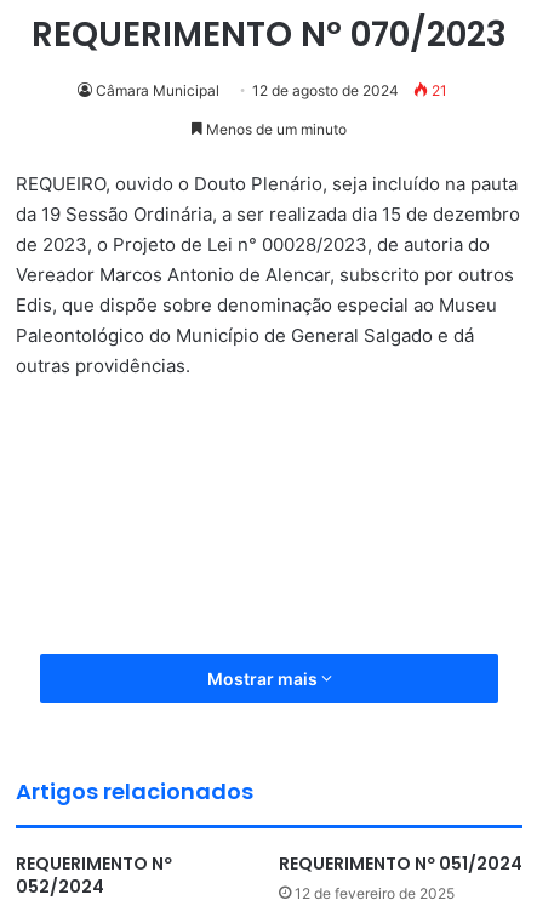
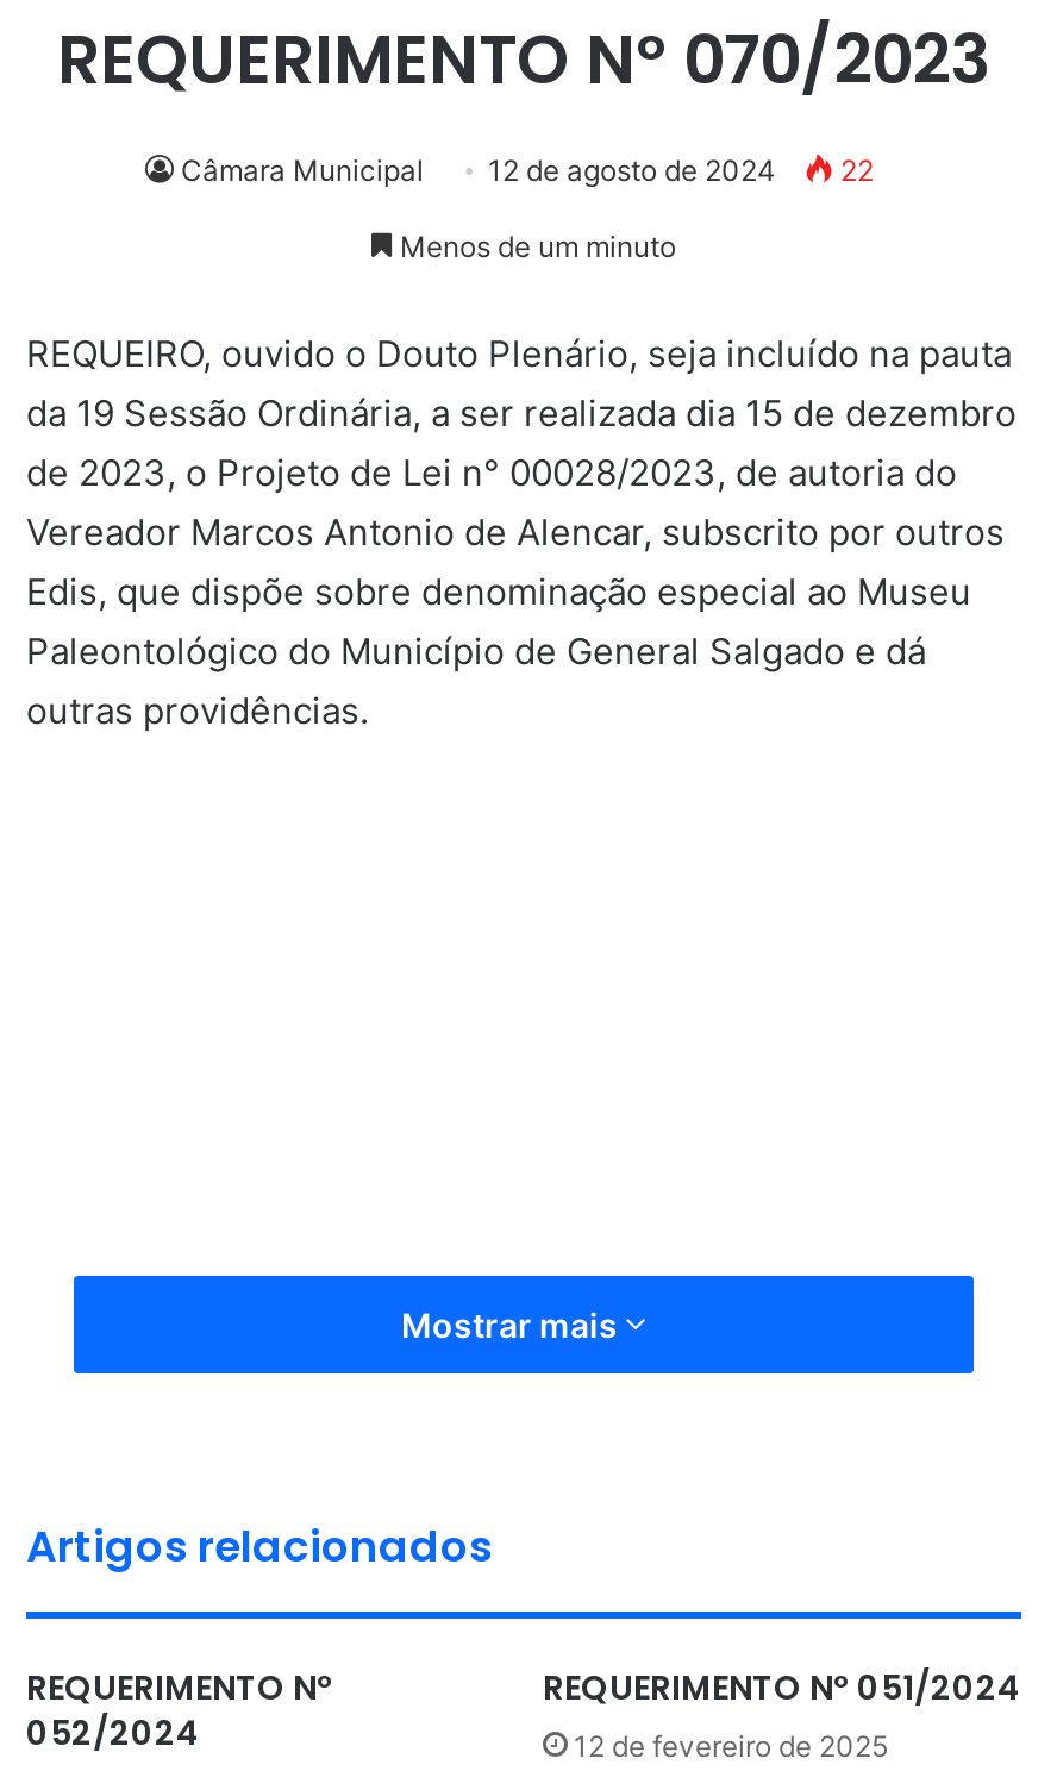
[95,81,447,99] Câmara Municipal 12 de agosto de 2024 21 -> [181,152,874,187] Câmara Municipal 12 de agosto de 2024 22

